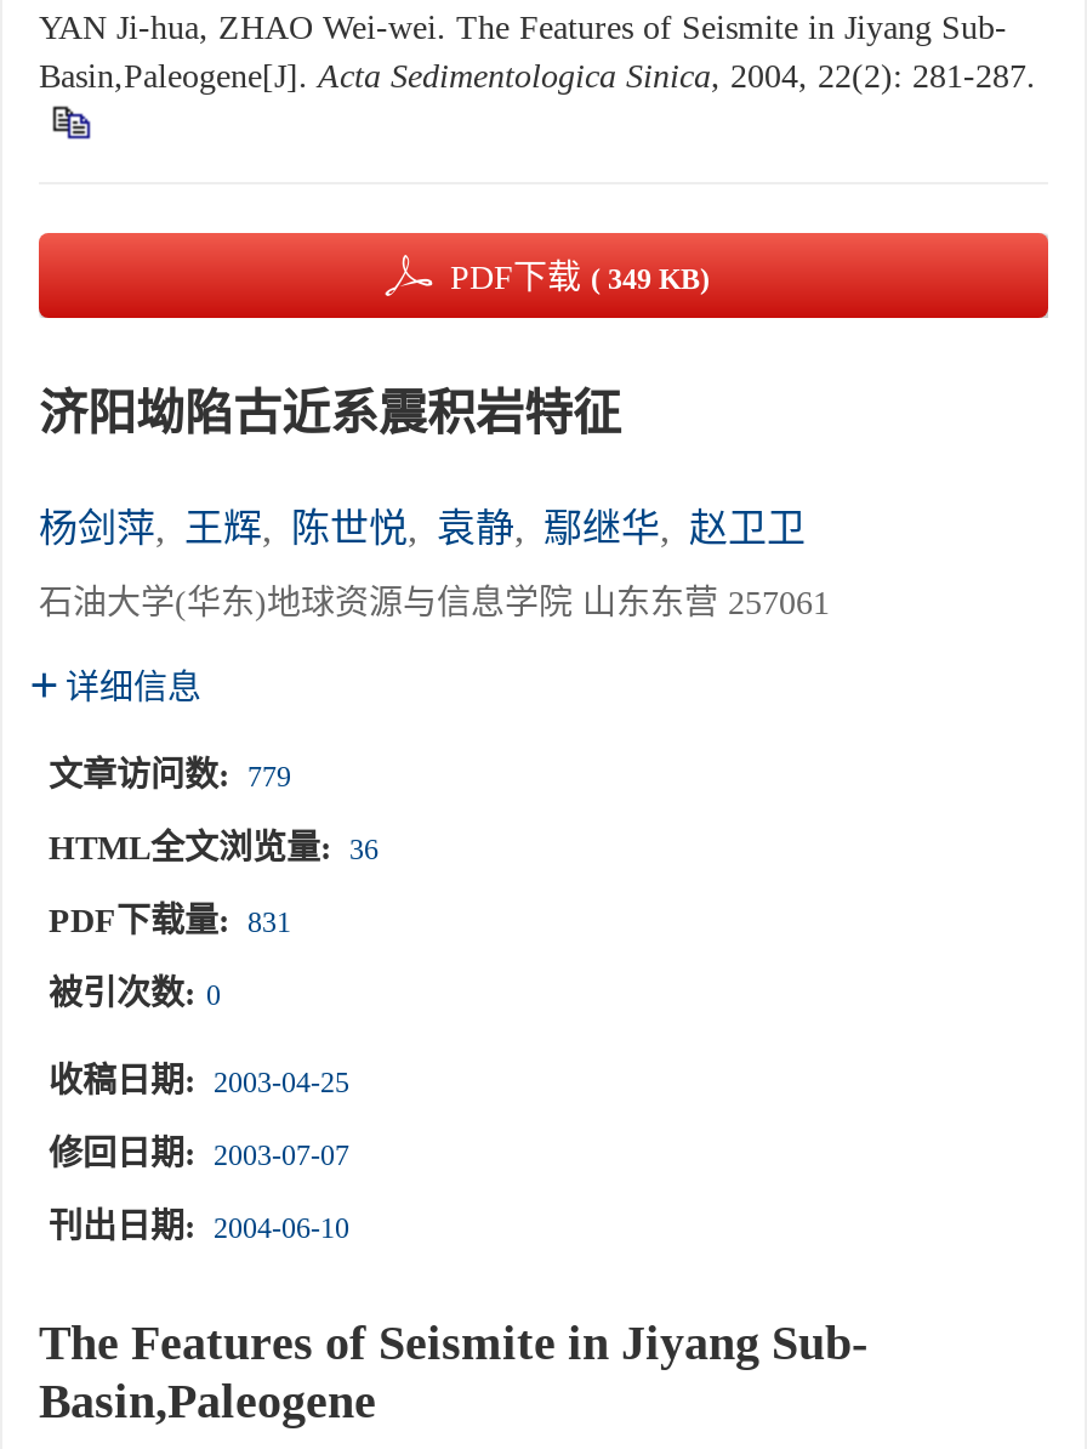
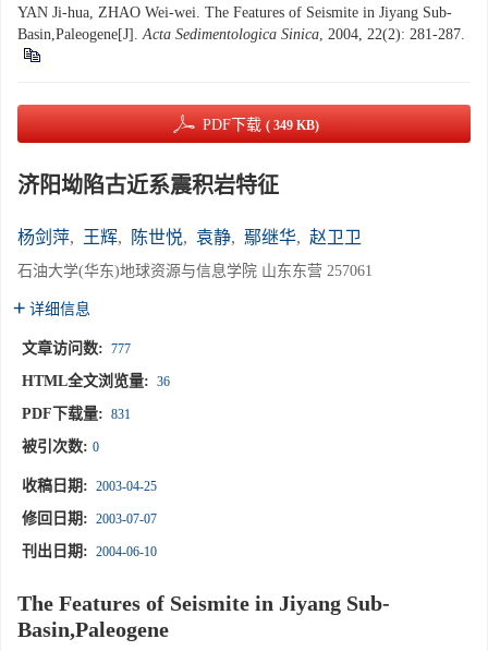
[49,757,291,794] 文章访问数: 779 -> [22,340,131,357] 文章访问数: 777

